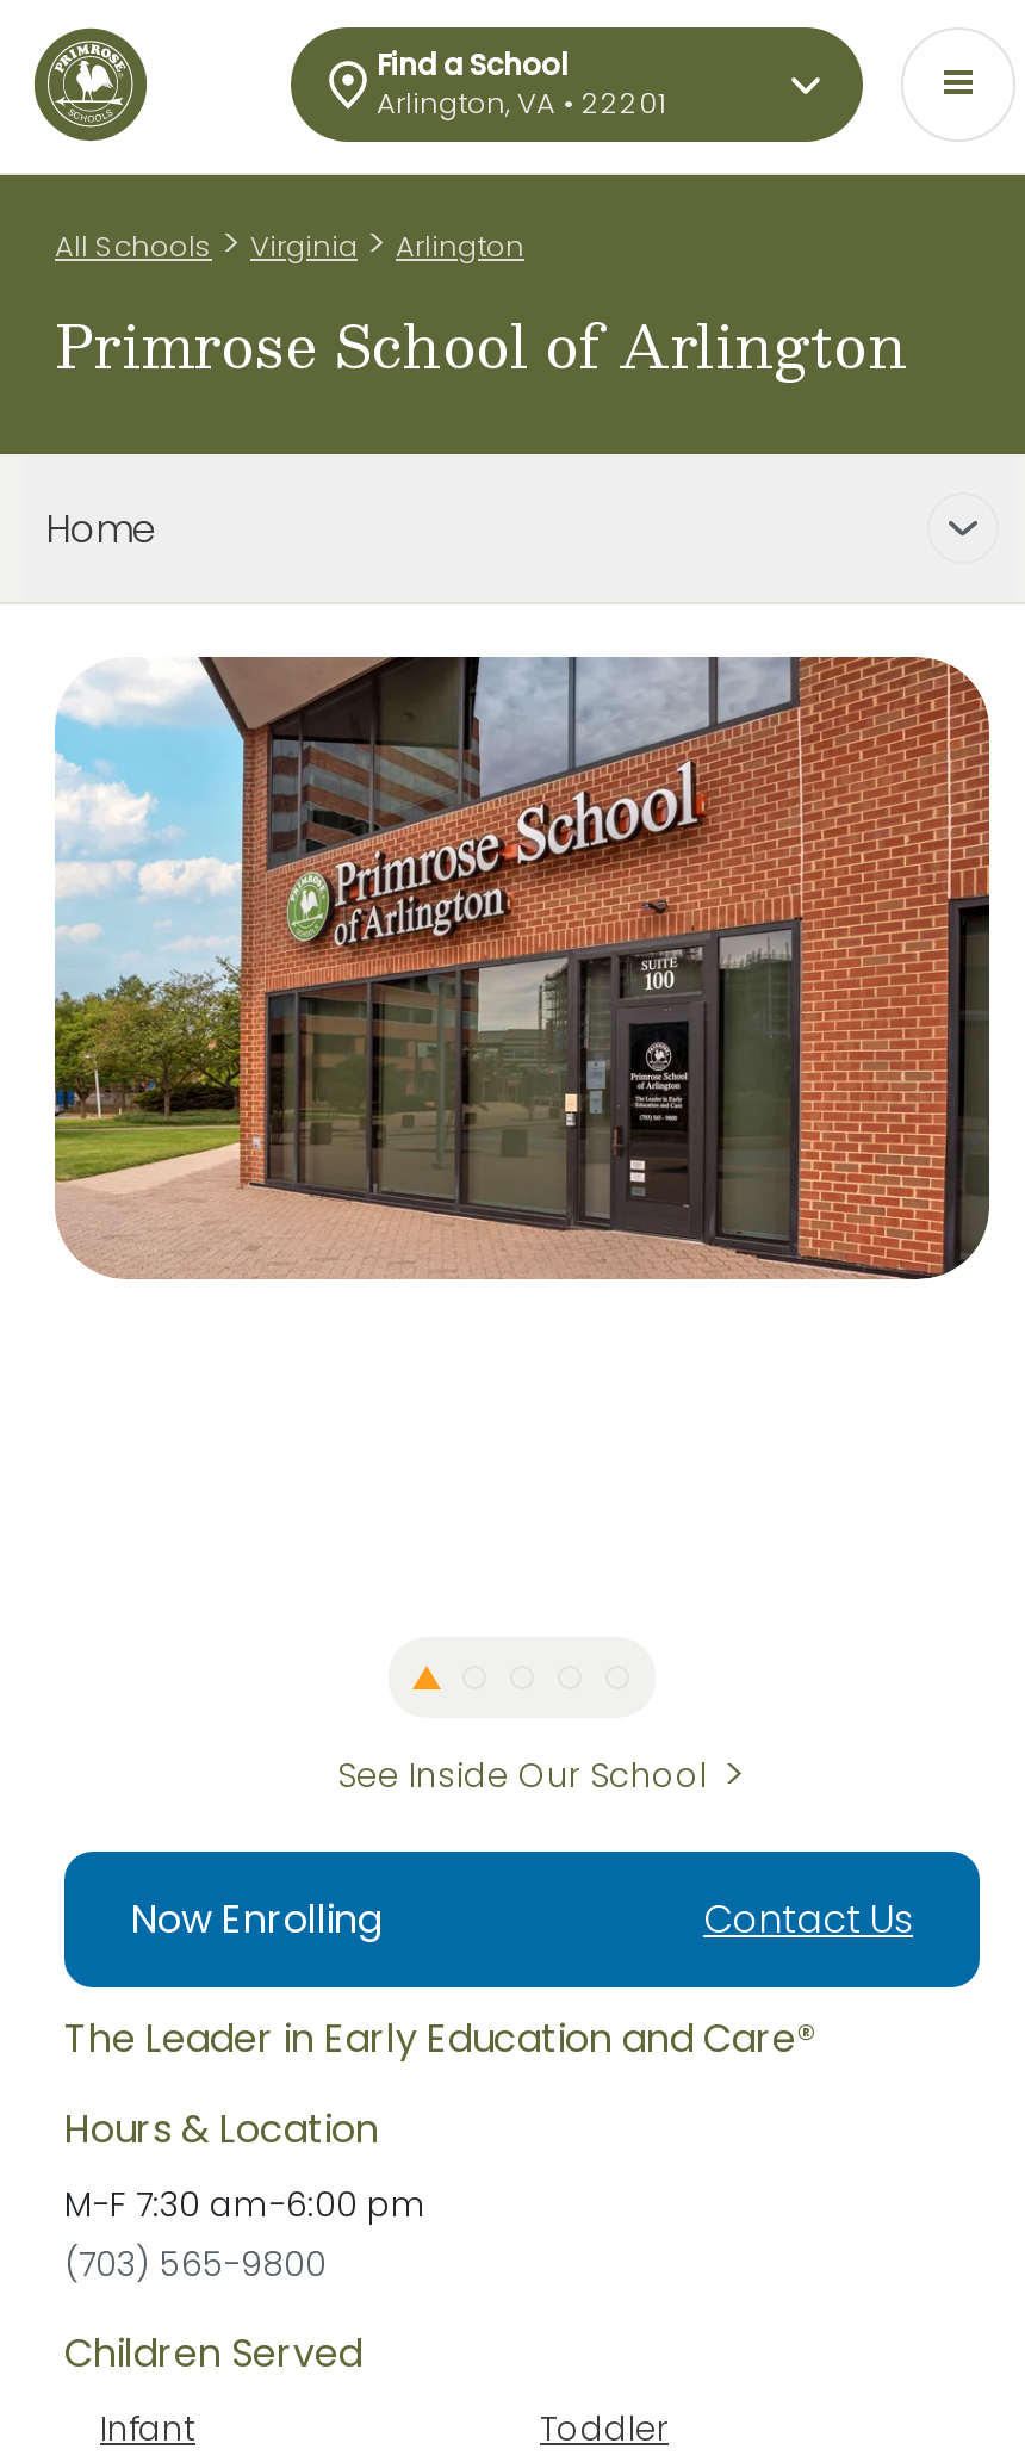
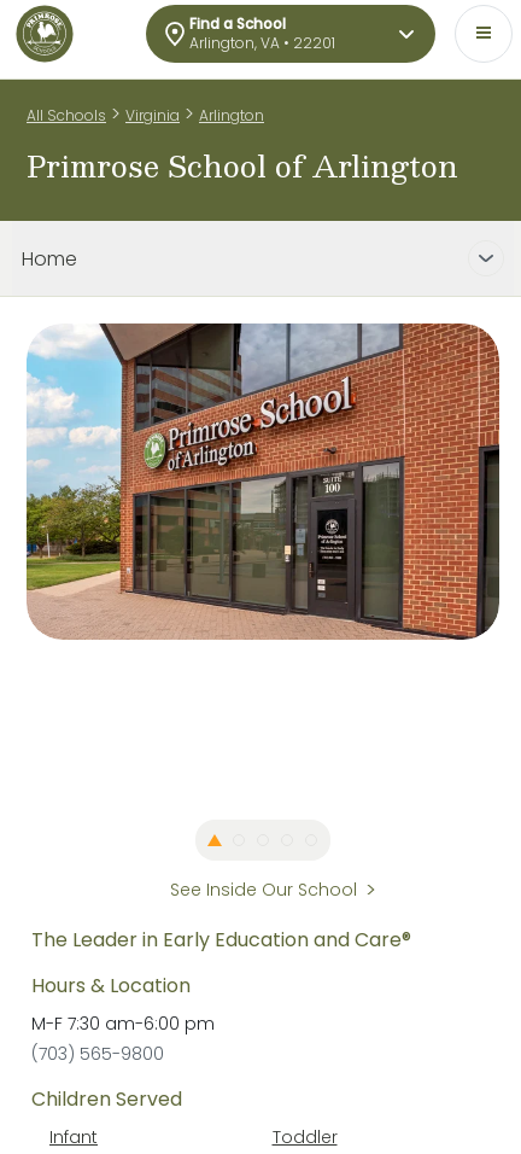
[131,1891,913,1947] Now Enrolling | Contact Us -> none

